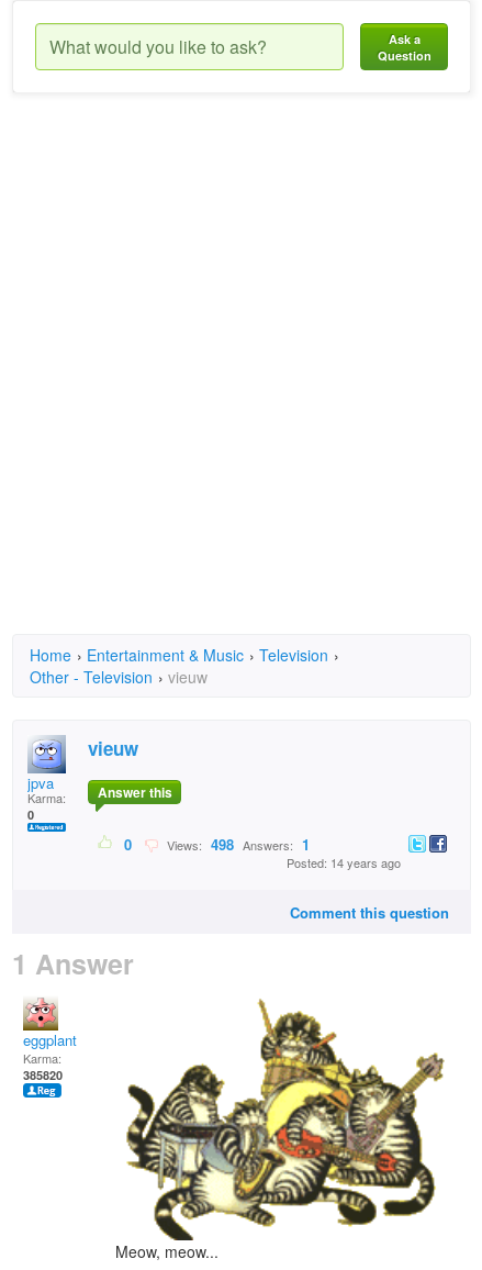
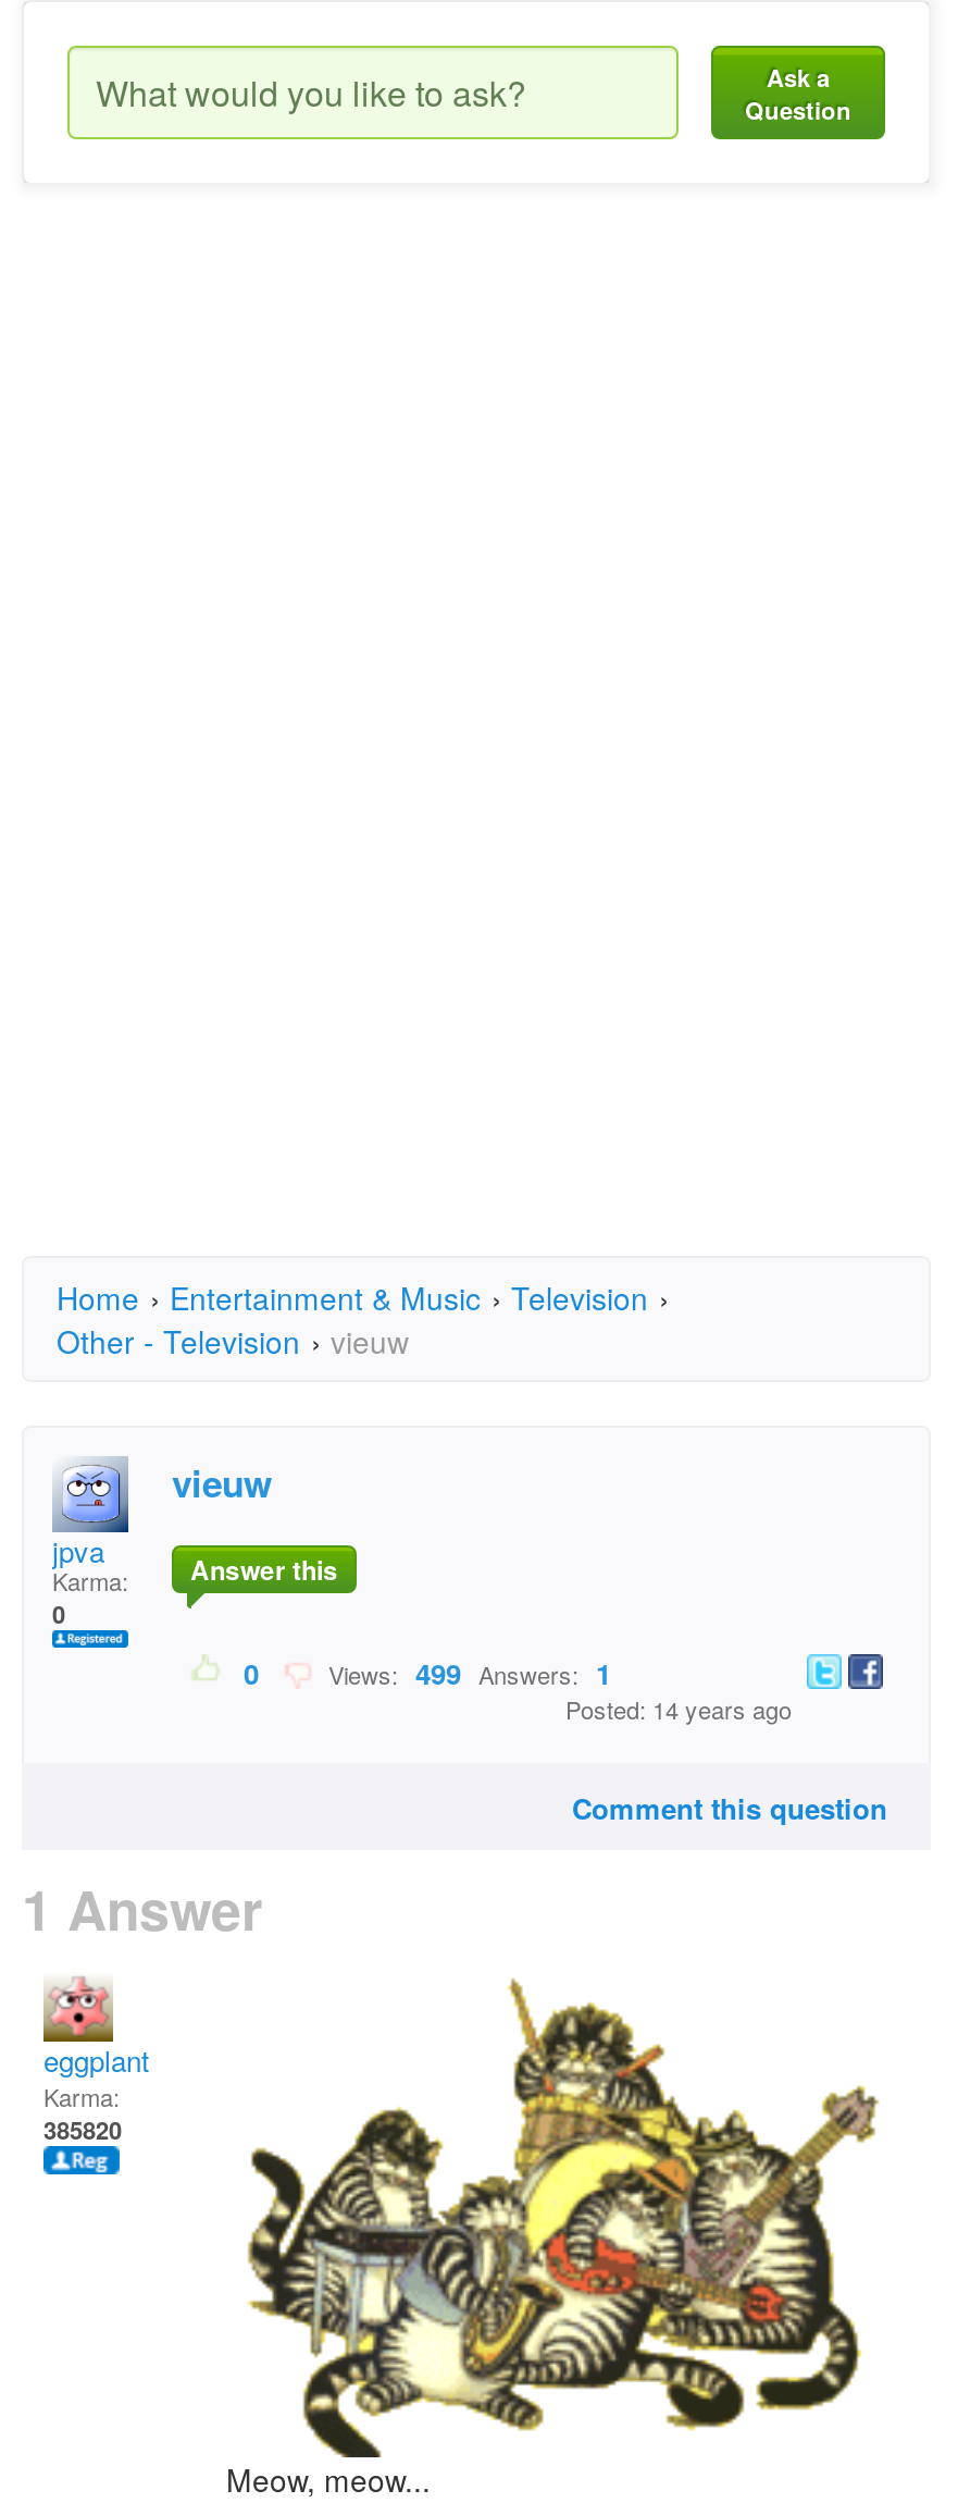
[160,834,310,855] Views: 498 Answers: 1 -> [315,1652,611,1694] Views: 499 Answers: 1

